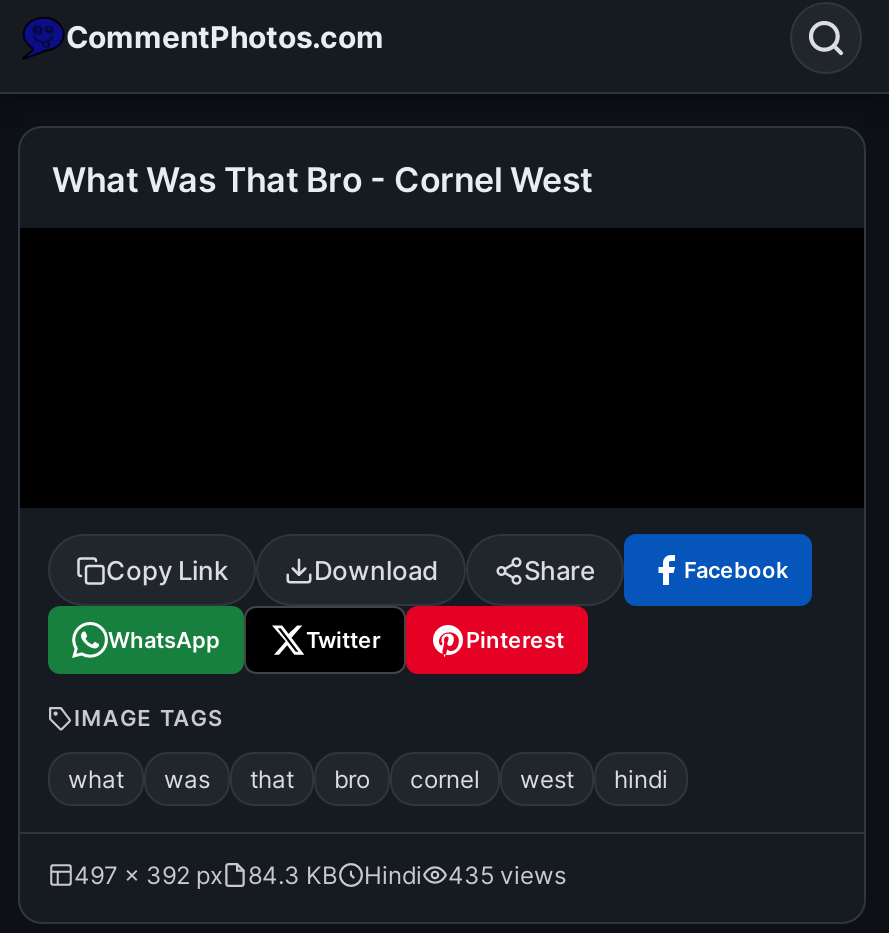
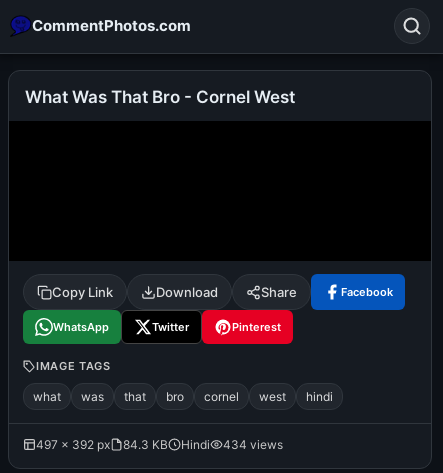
[74,860,566,890] 497 × 392 px 84.3 KB Hindi 435 views -> [36,437,283,452] 497 × 392 px 84.3 KB Hindi 434 views

